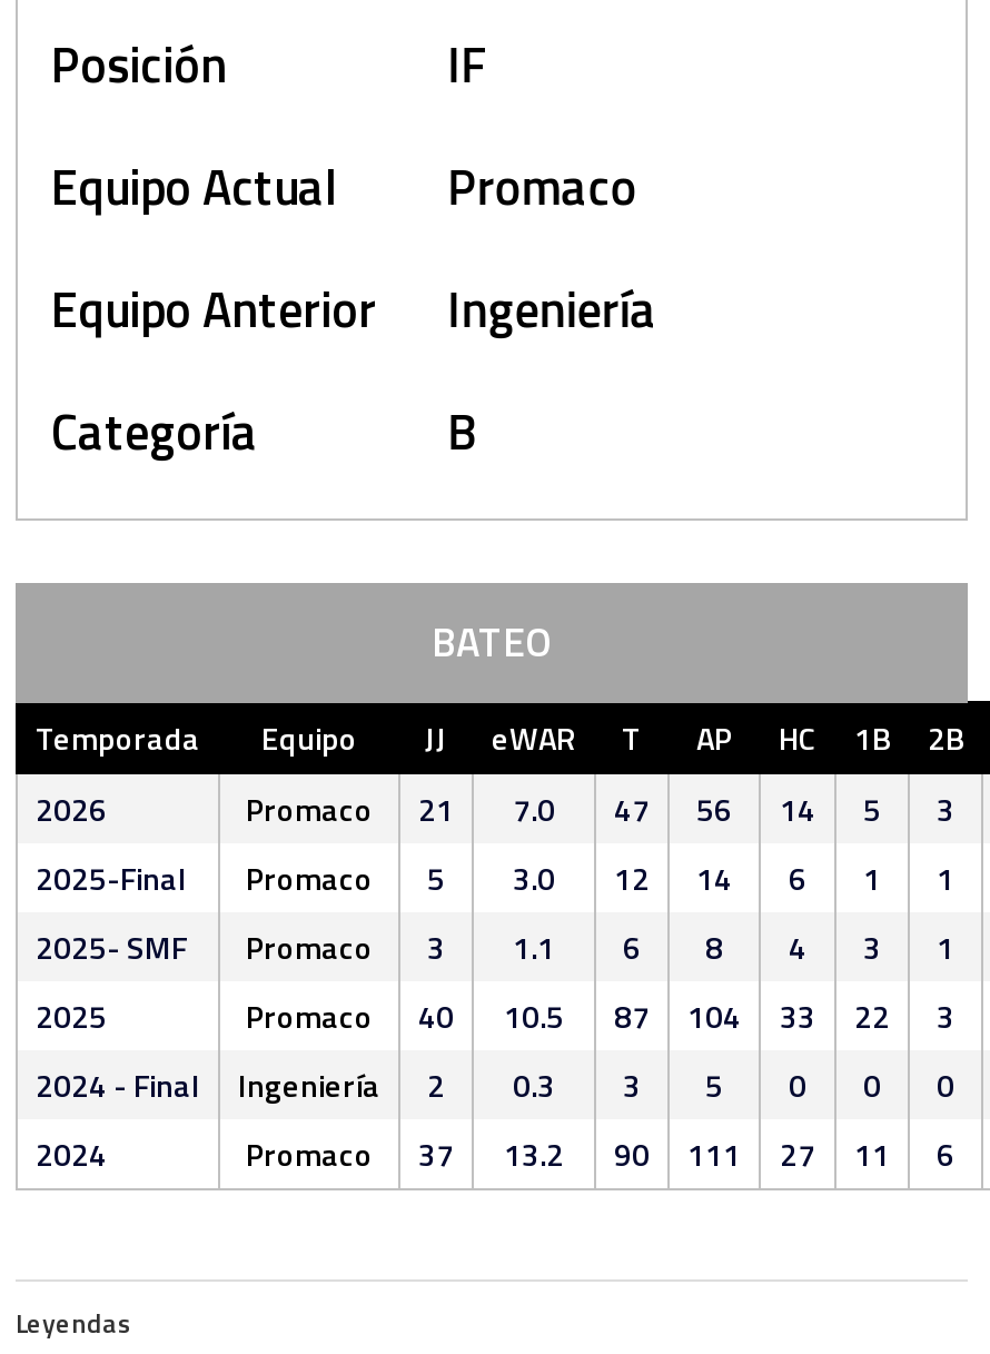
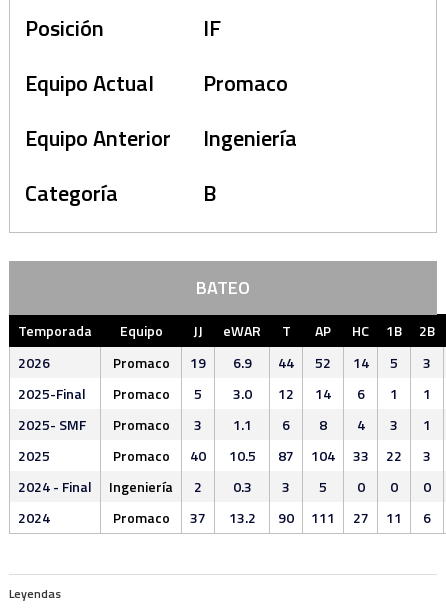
[418,785,454,832] 21 -> [190,352,206,373] 19
[513,785,555,832] 7.0 -> [232,352,251,373] 6.9
[614,785,650,832] 47 -> [278,352,294,373] 44
[696,785,732,832] 56 -> [315,352,331,373] 52

